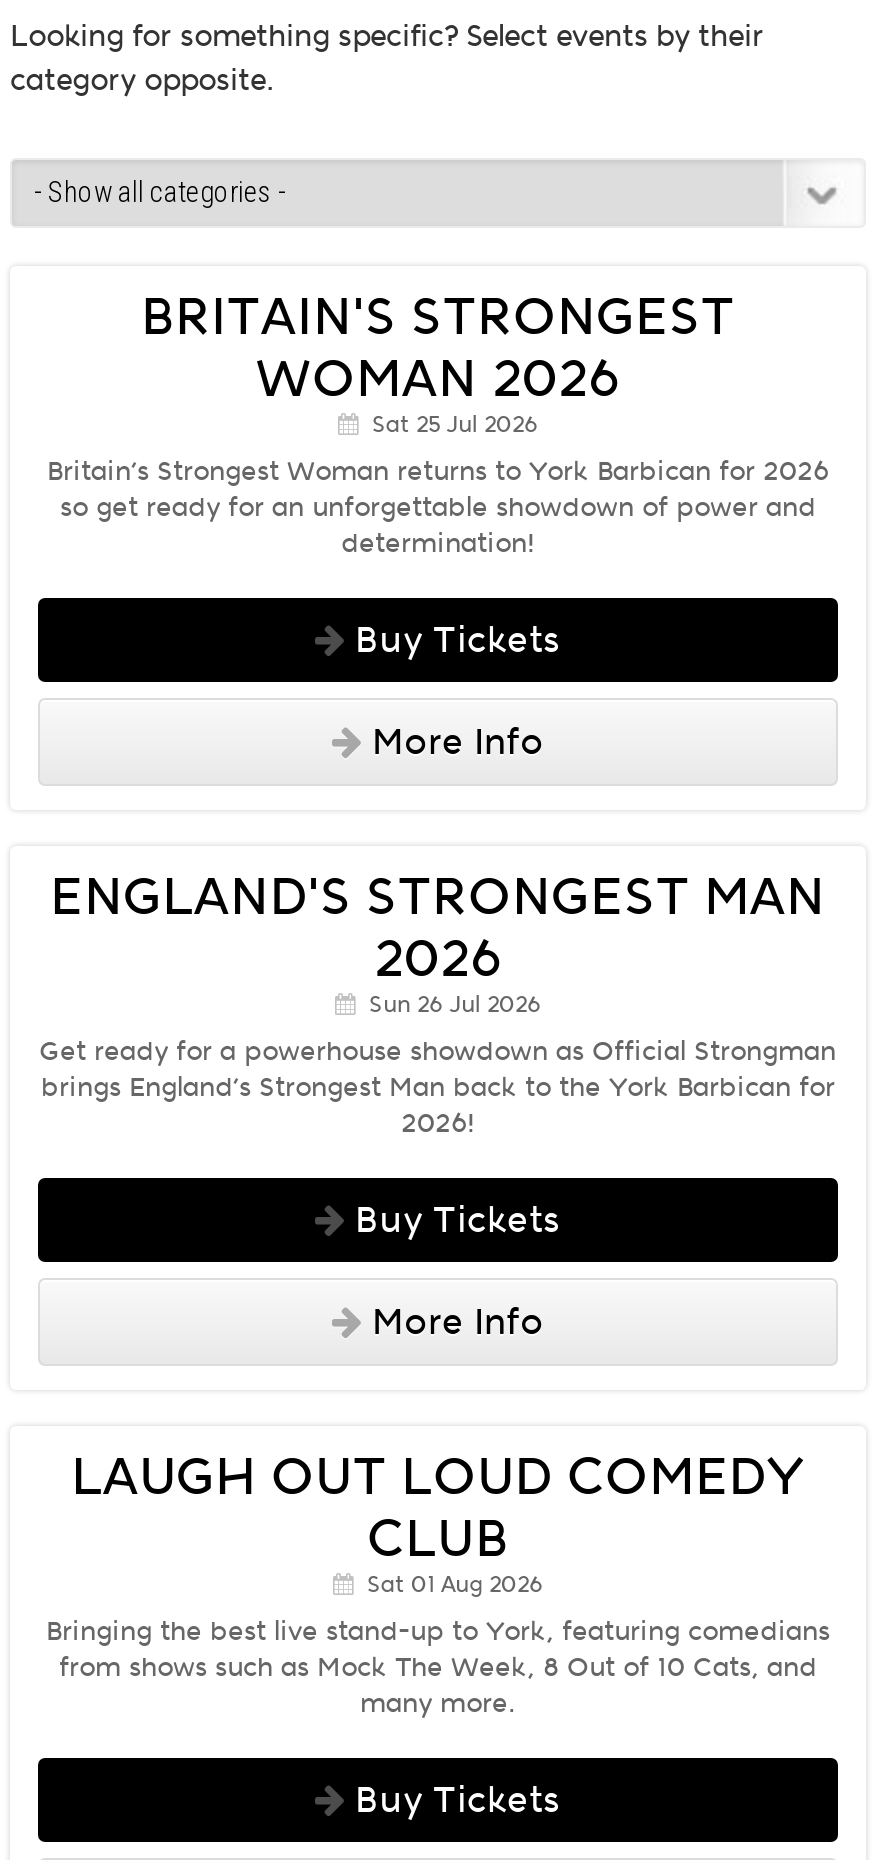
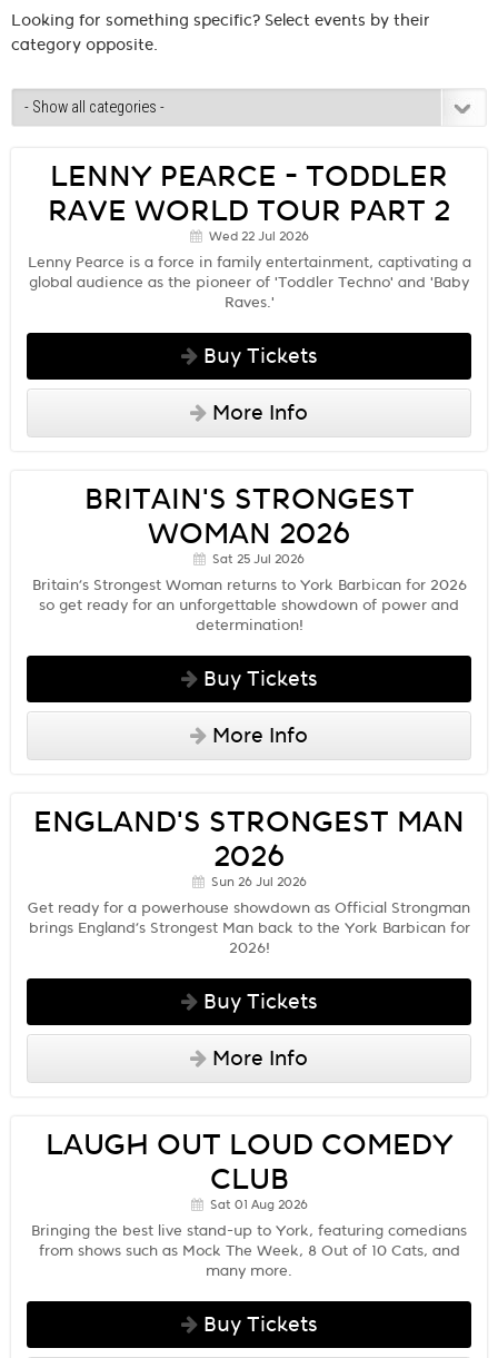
none -> [27,159,471,424] LENNY PEARCE - TODDLER | RAVE WORLD TOUR PART 2 | Wed 22 Jul 2026 | Lenny Pearce is a force in family entertainment, captivating a | global audience as the pioneer of 'Toddler Techno' and 'Baby | Raves.' | Buy Tickets | More Info

